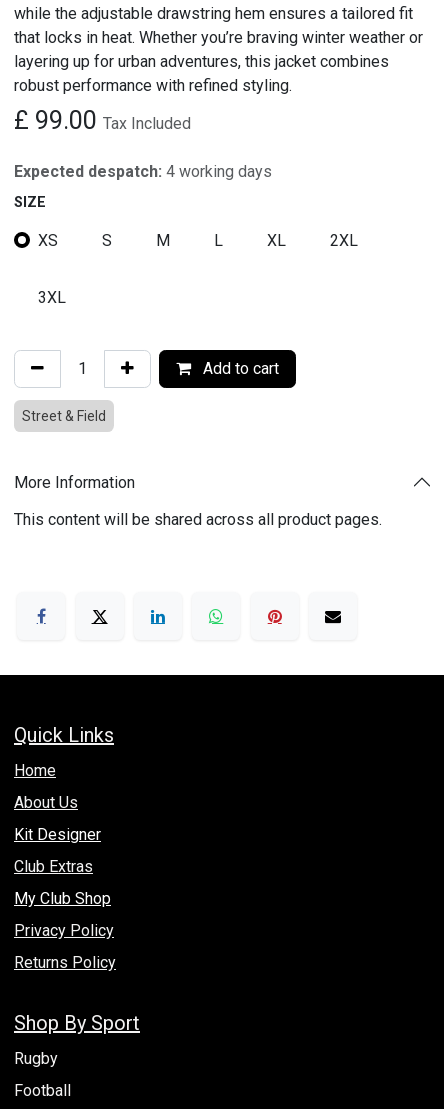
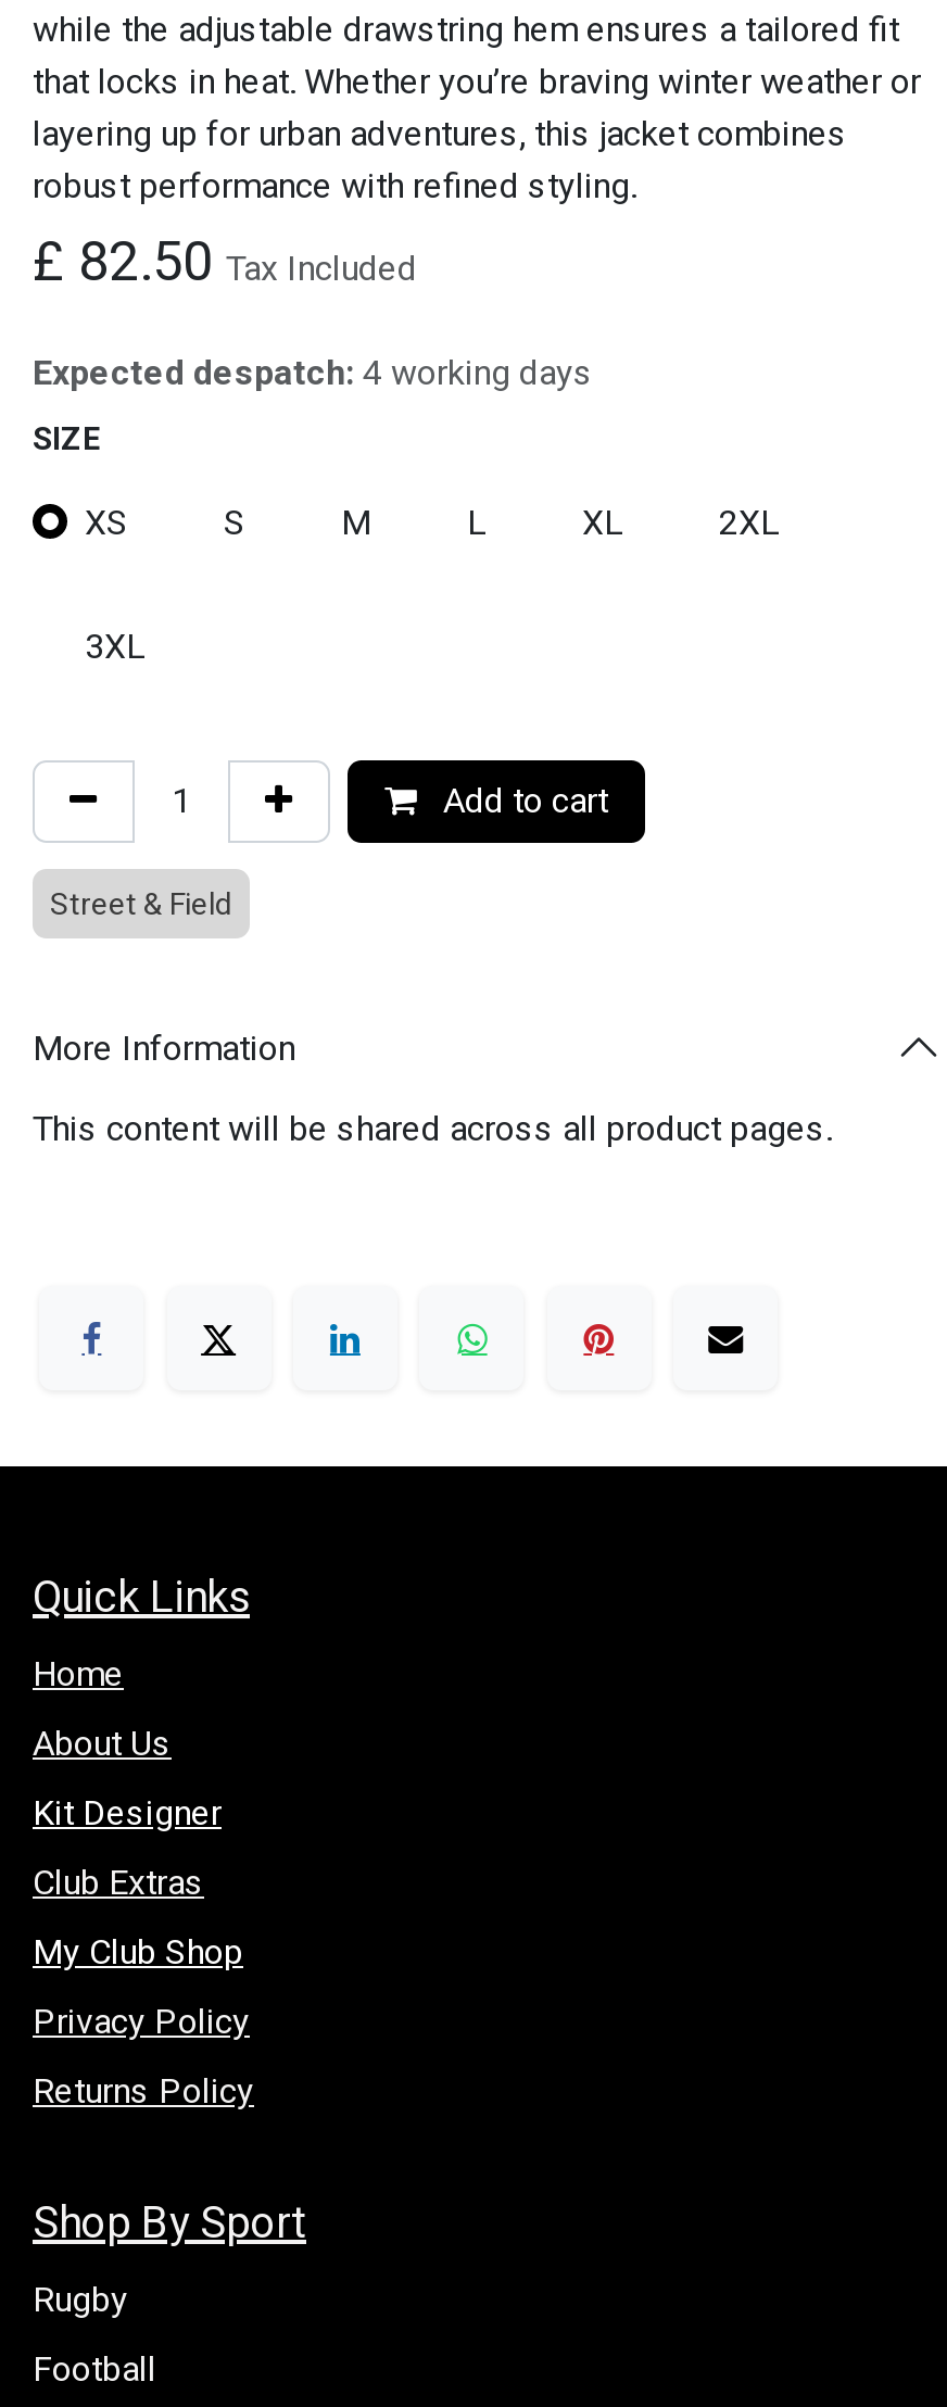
[14,106,191,135] £99.00 Tax Included -> [33,230,417,293] £82.50 Tax Included

